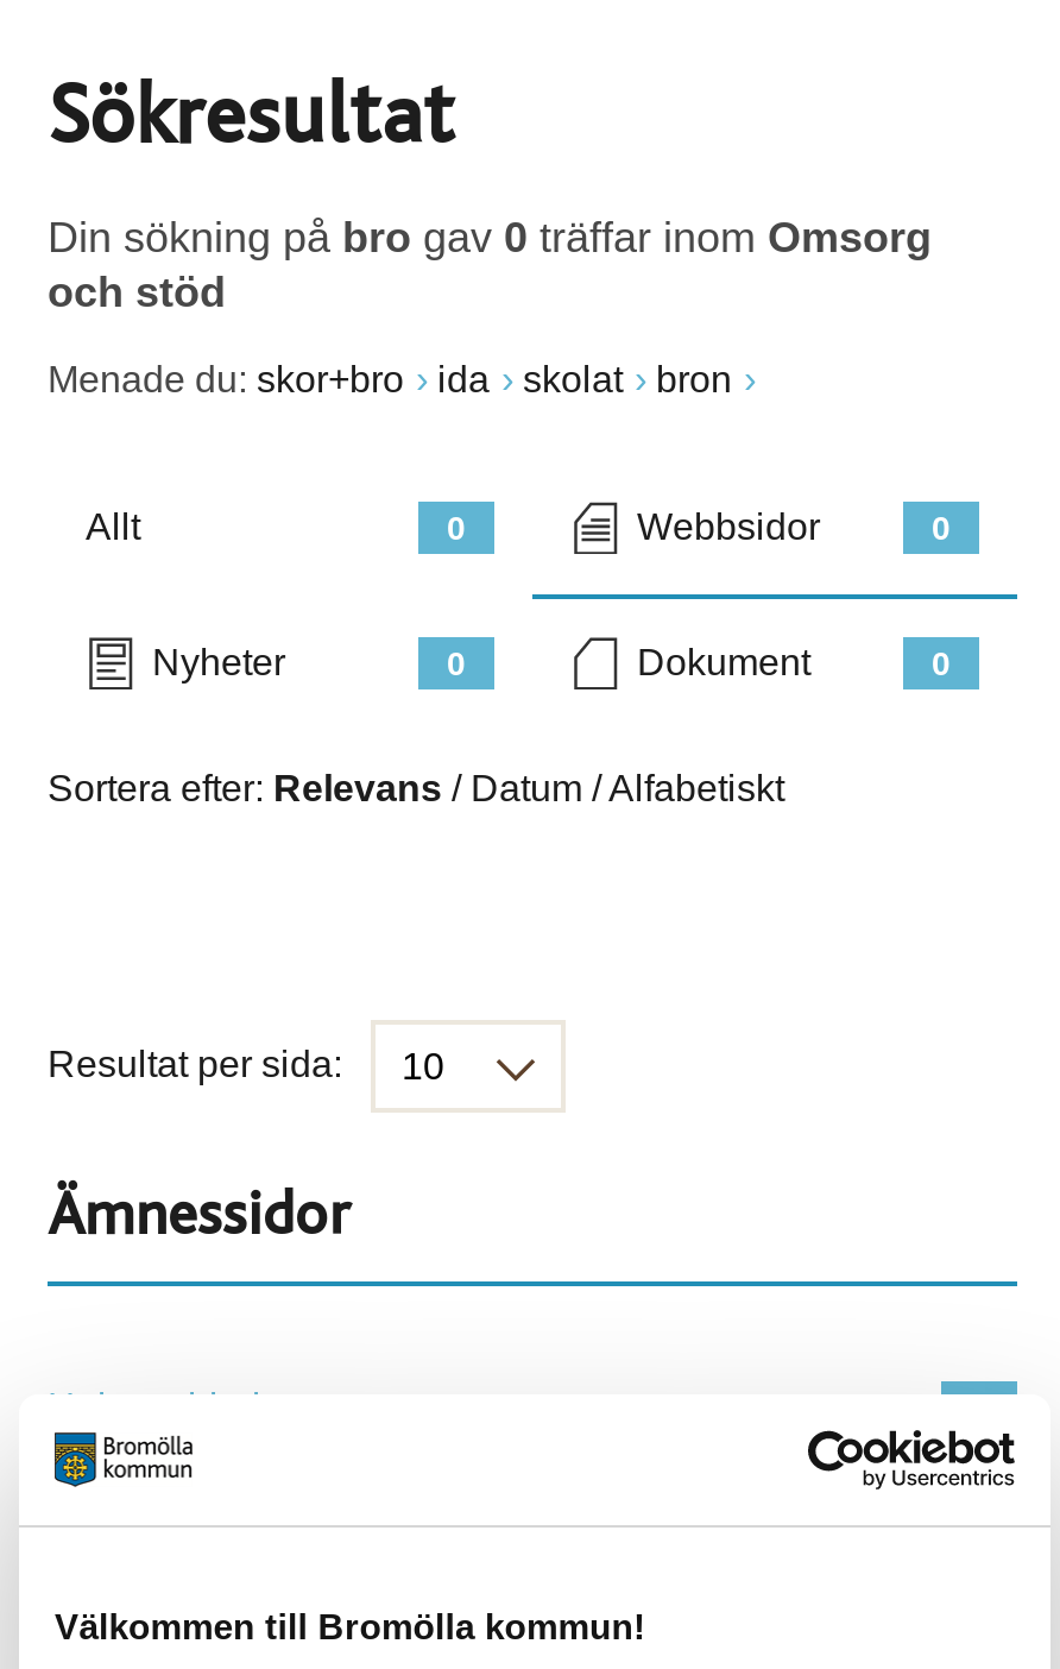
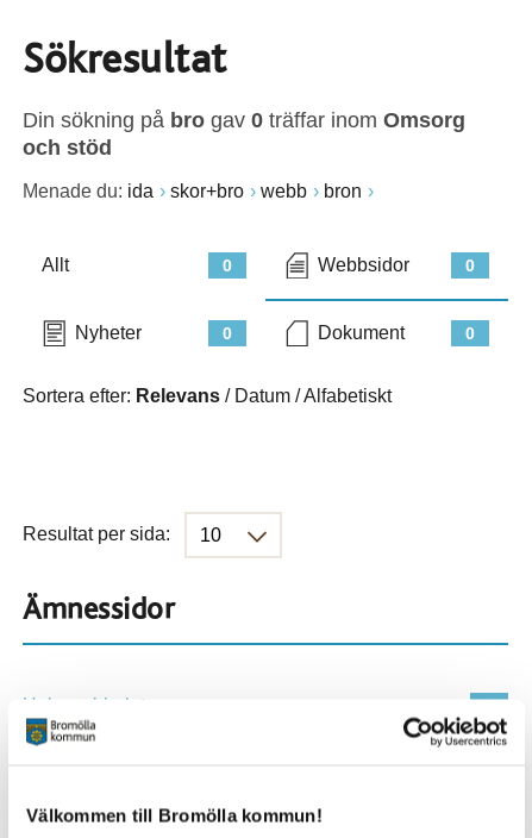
[48,359,623,399] Menade du: skor+bro | ida | skolat -> [23,181,307,201] Menade du: ida | skor+bro | webb

